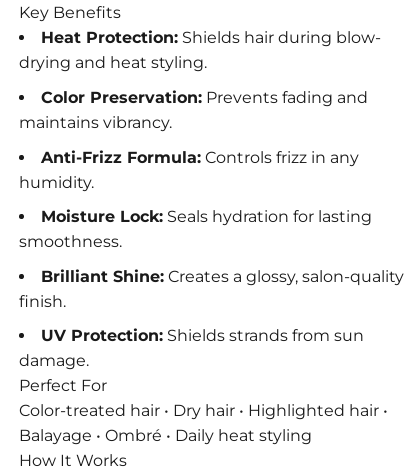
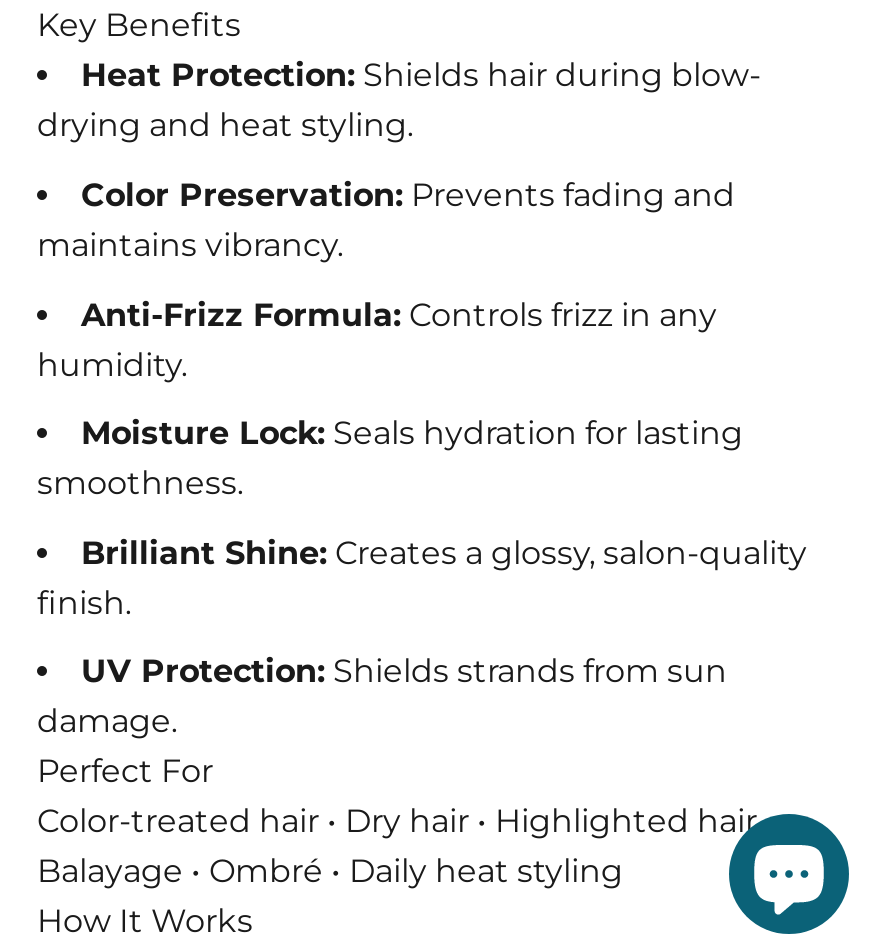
none -> [727,812,851,936] [image]

